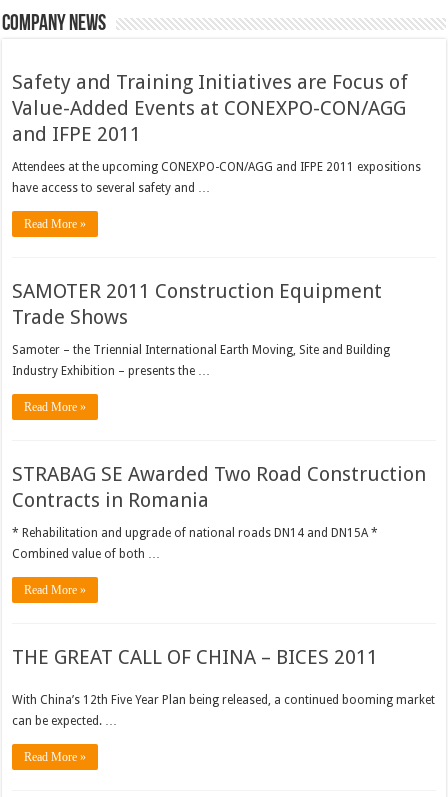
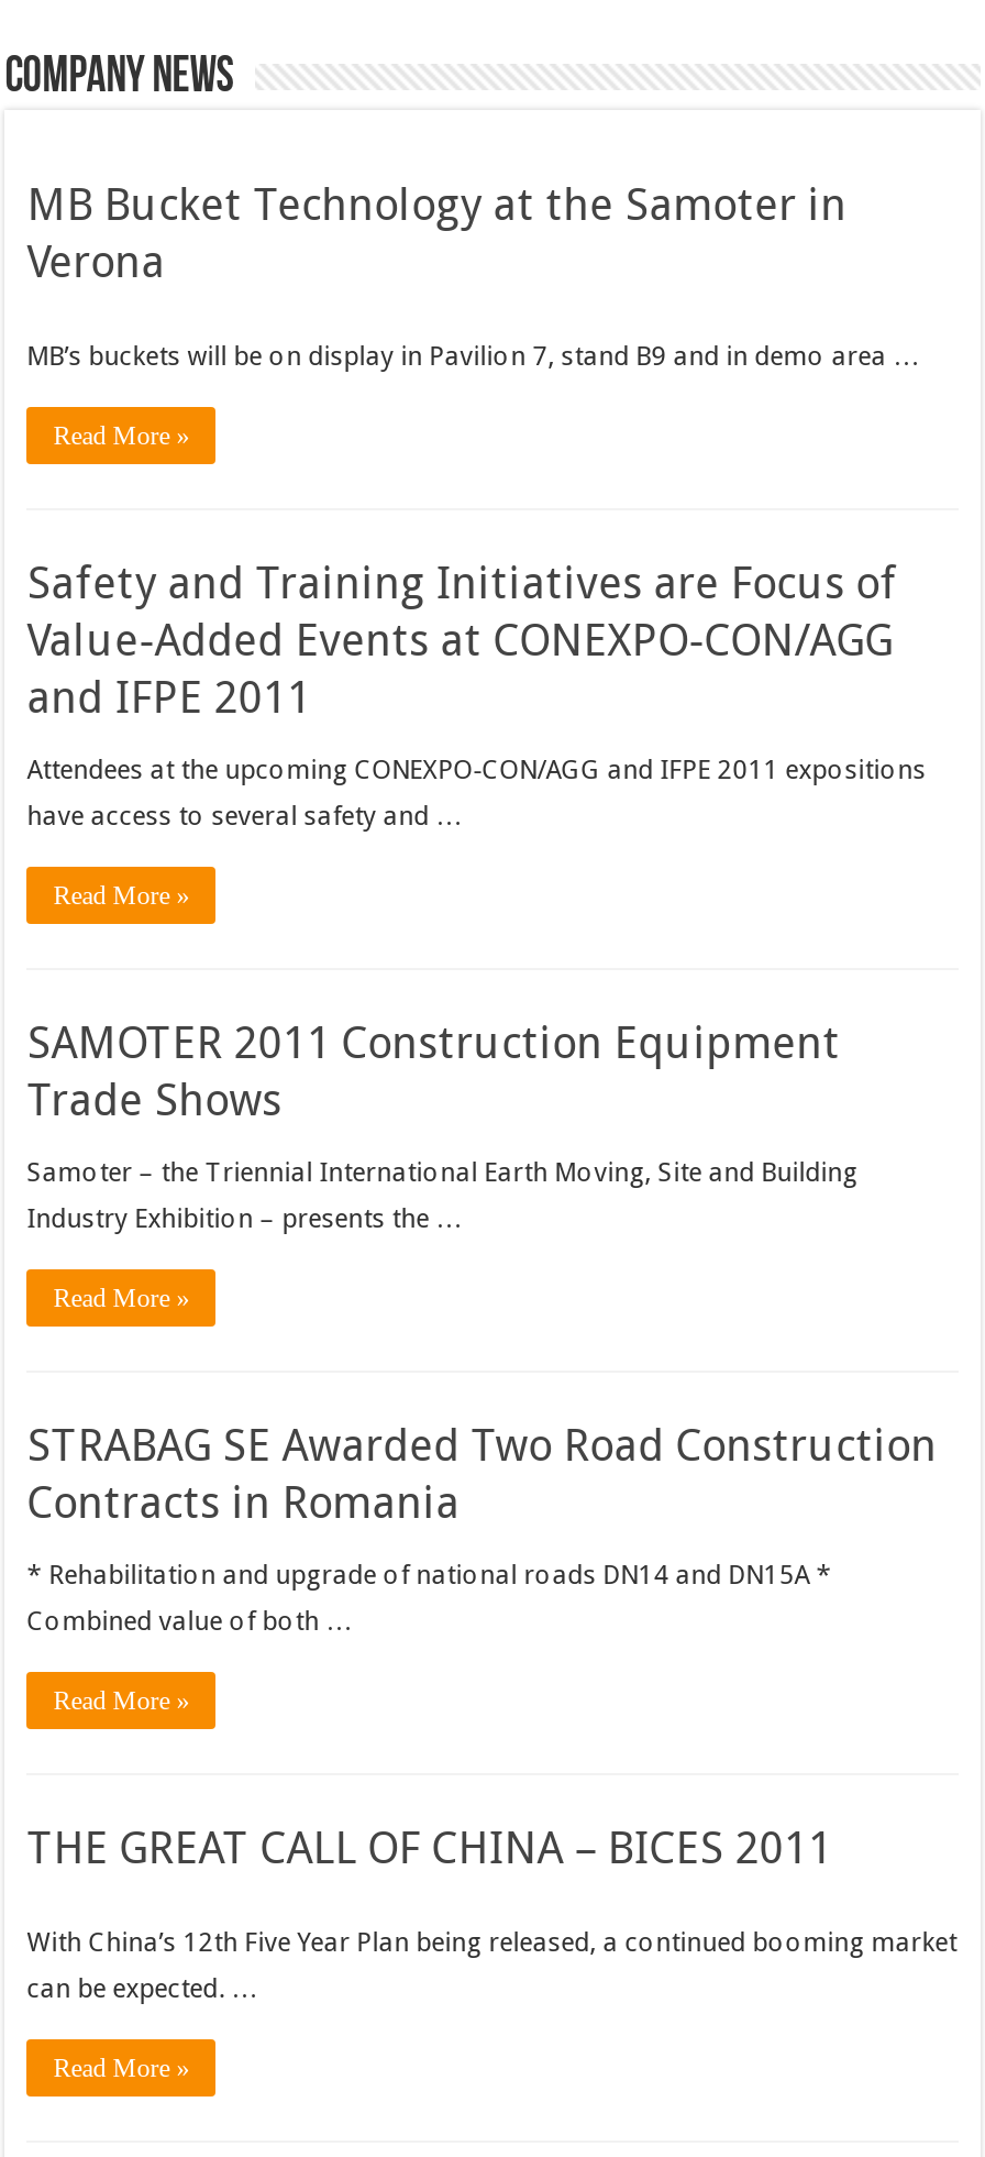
none -> [27,179,919,451] MB Bucket Technology at the Samoter in | Verona | MB’s buckets will be on display in Pavilion 7, stand B9 and in demo area … | Read More »

